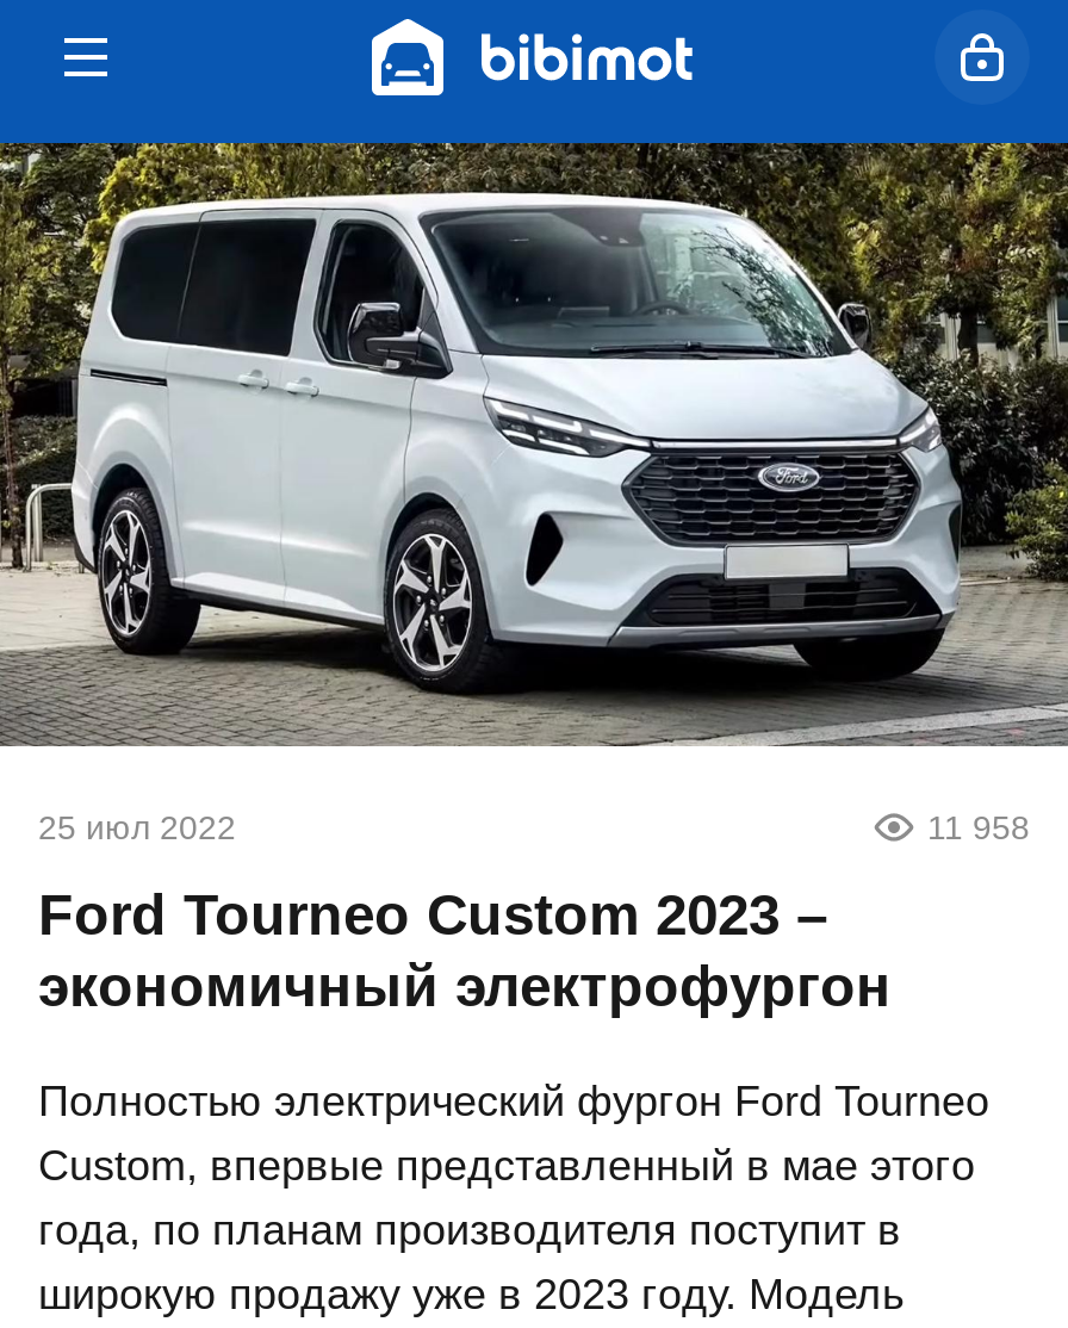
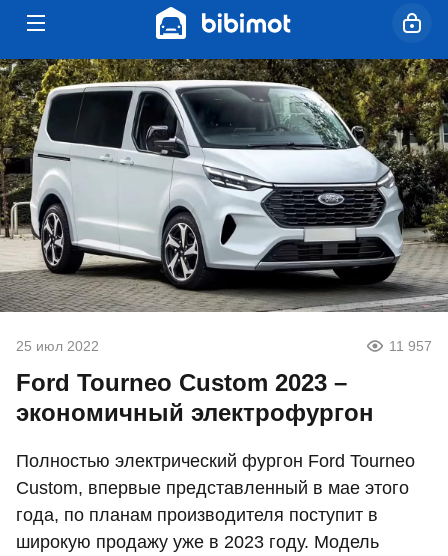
[927,808,1030,847] 11 958 -> [389,338,432,354] 11 957

